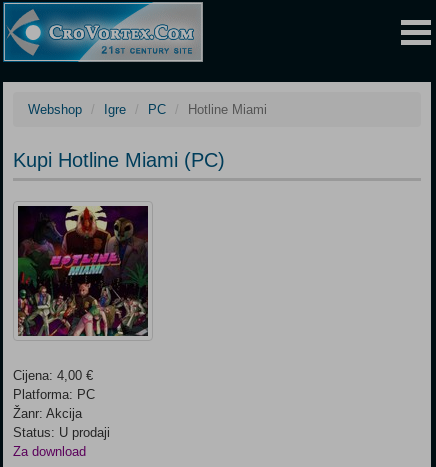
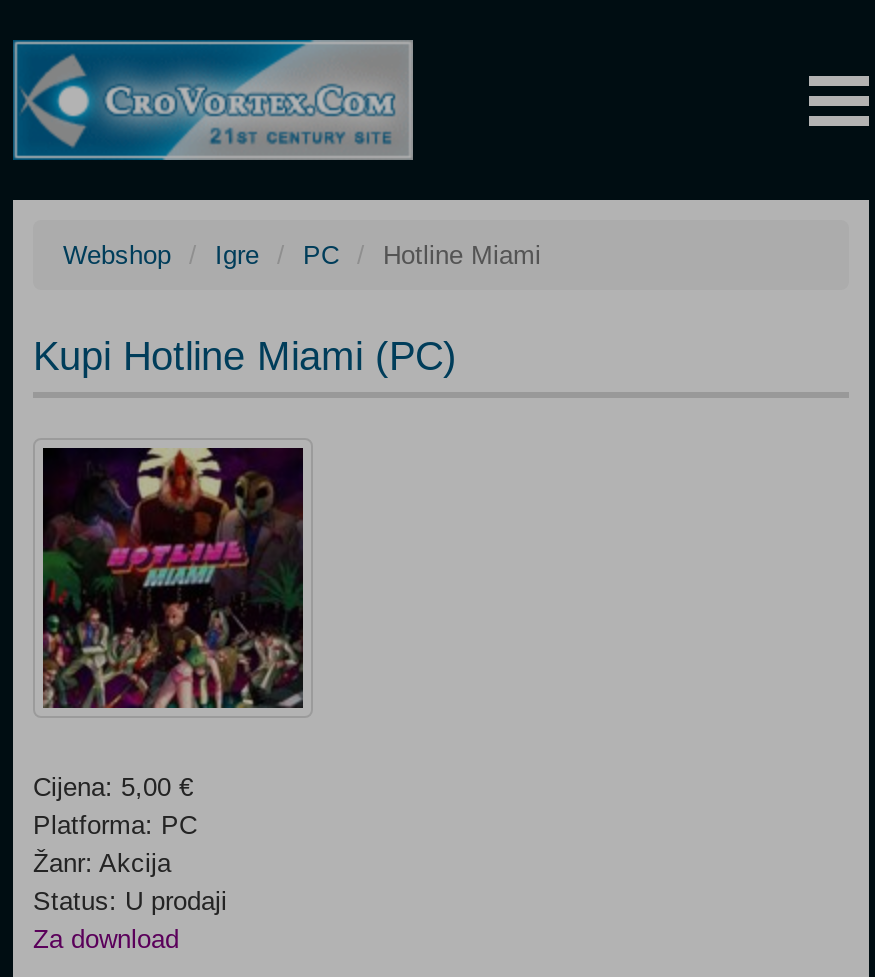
[13,368,93,383] Cijena: 4,00 € -> [33,772,193,802] Cijena: 5,00 €

